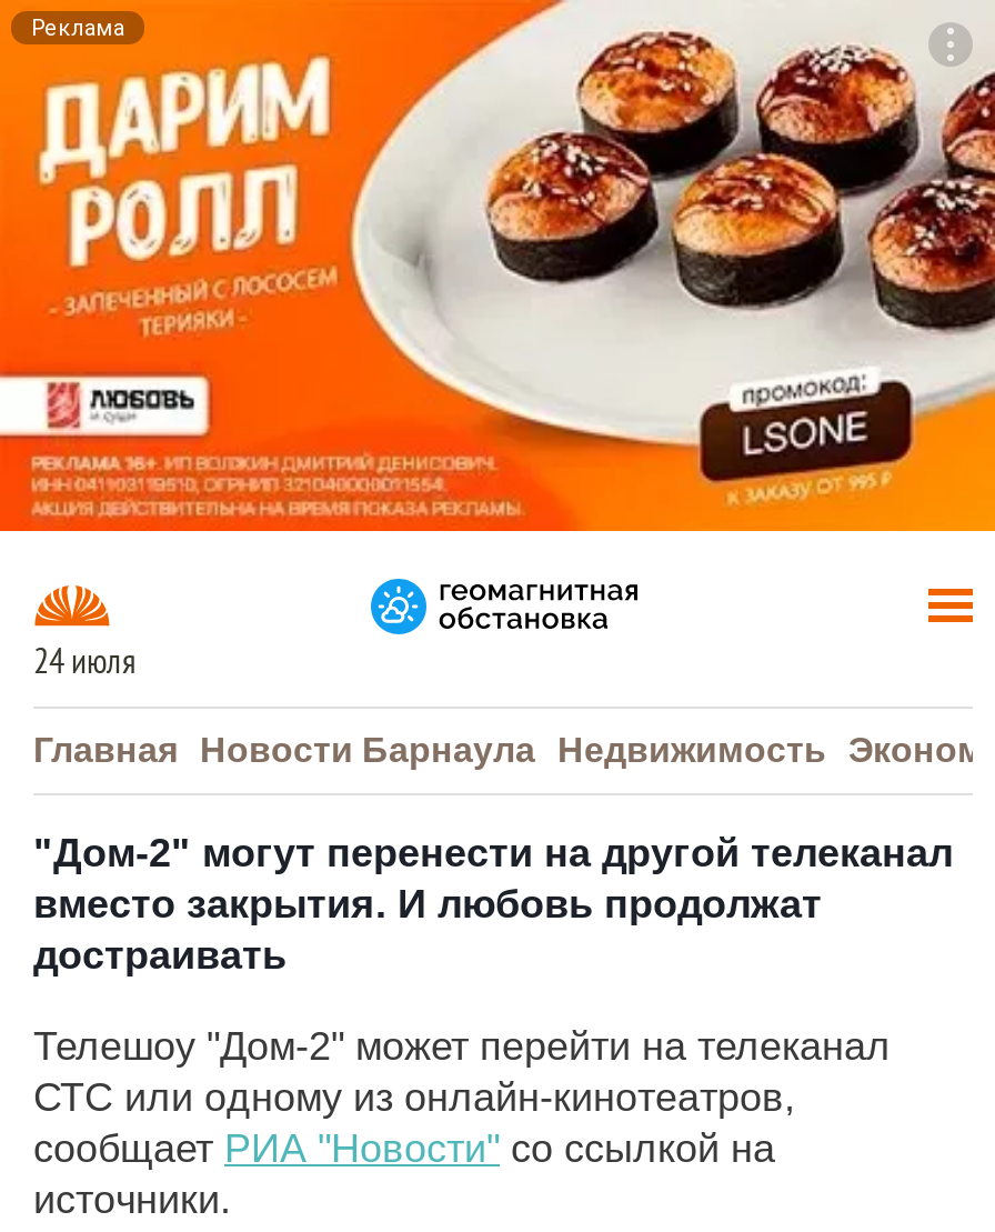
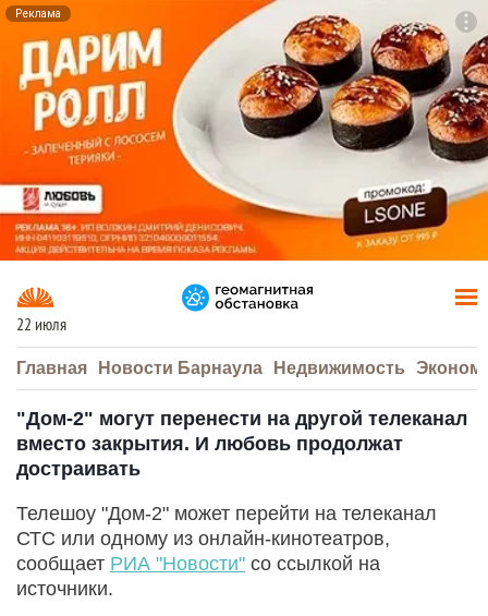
[33,642,135,682] 24 июля -> [16,315,66,335] 22 июля

